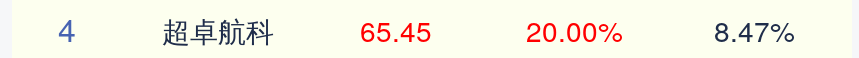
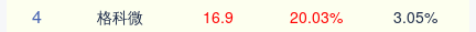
[162,10,794,50] 超卓航科 | 65.45 | 20.00% | 8.47% -> [97,5,437,27] 格科微 | 16.9 | 20.03% | 3.05%

